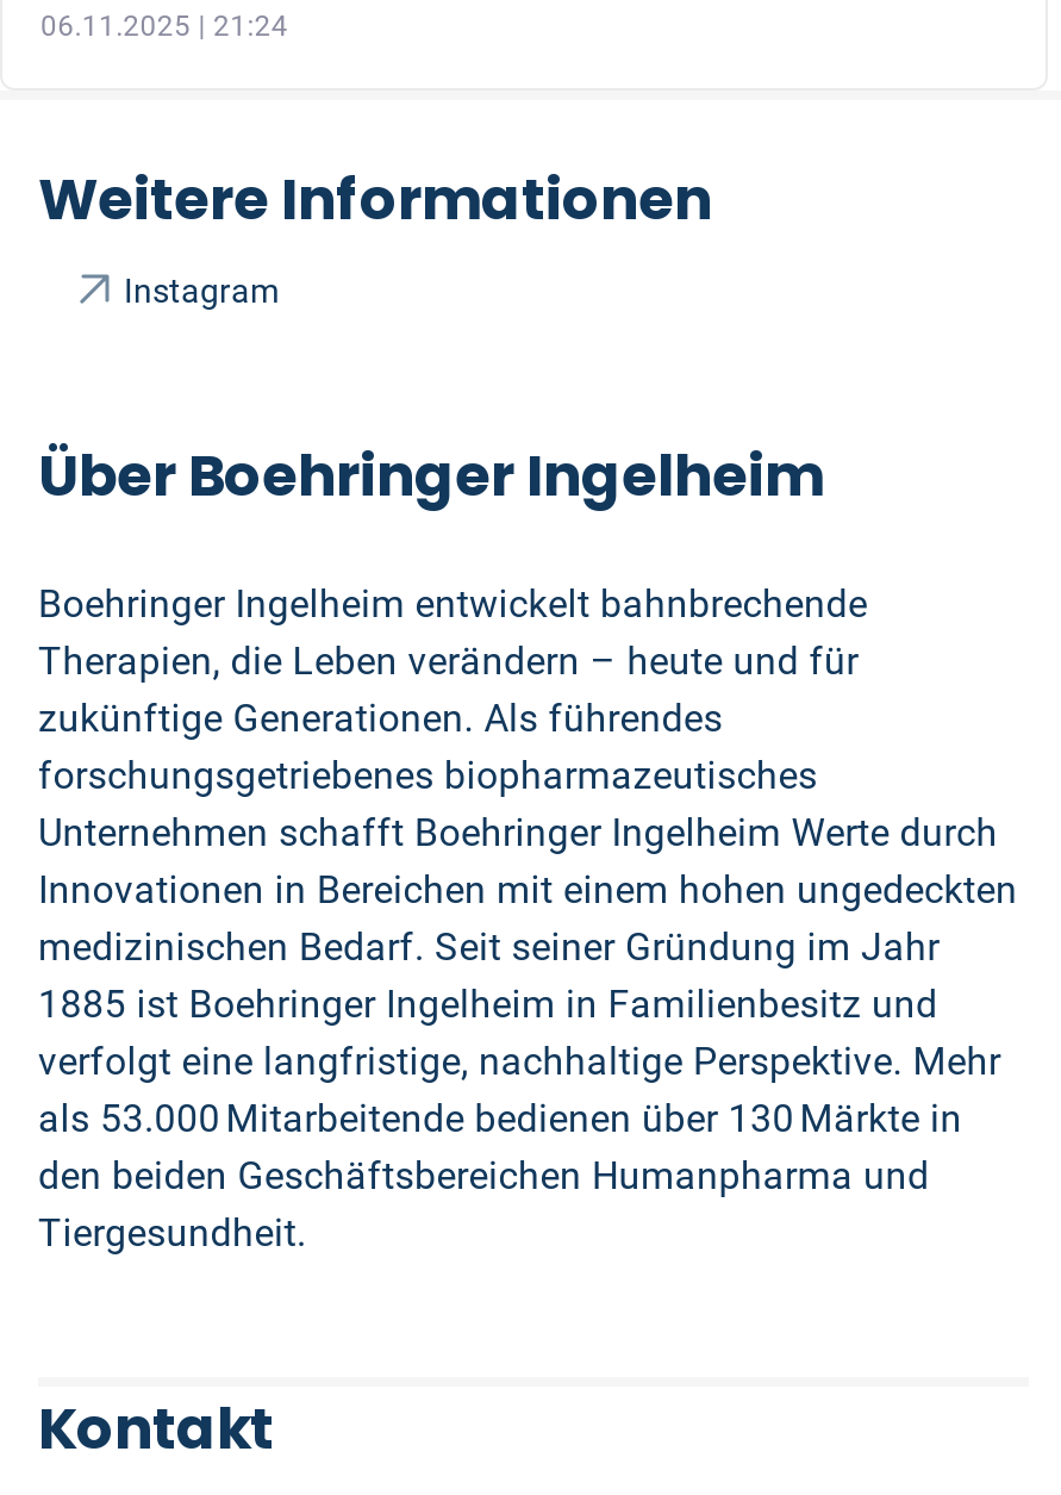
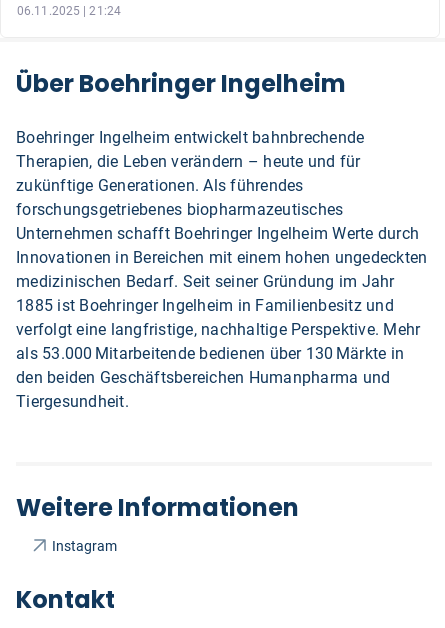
moved [38,160,712,310] -> [16,491,299,554]: Weitere Informationen | Instagram
moved [38,436,1017,1256] -> [16,67,427,411]: Über Boehringer Ingelheim | Boehringer Ingelheim entwickelt bahnbrechende | Therapien, die Leben verändern – heute und für | ... | den beiden Geschäftsbereichen Humanpharma und | Tiergesundheit.

